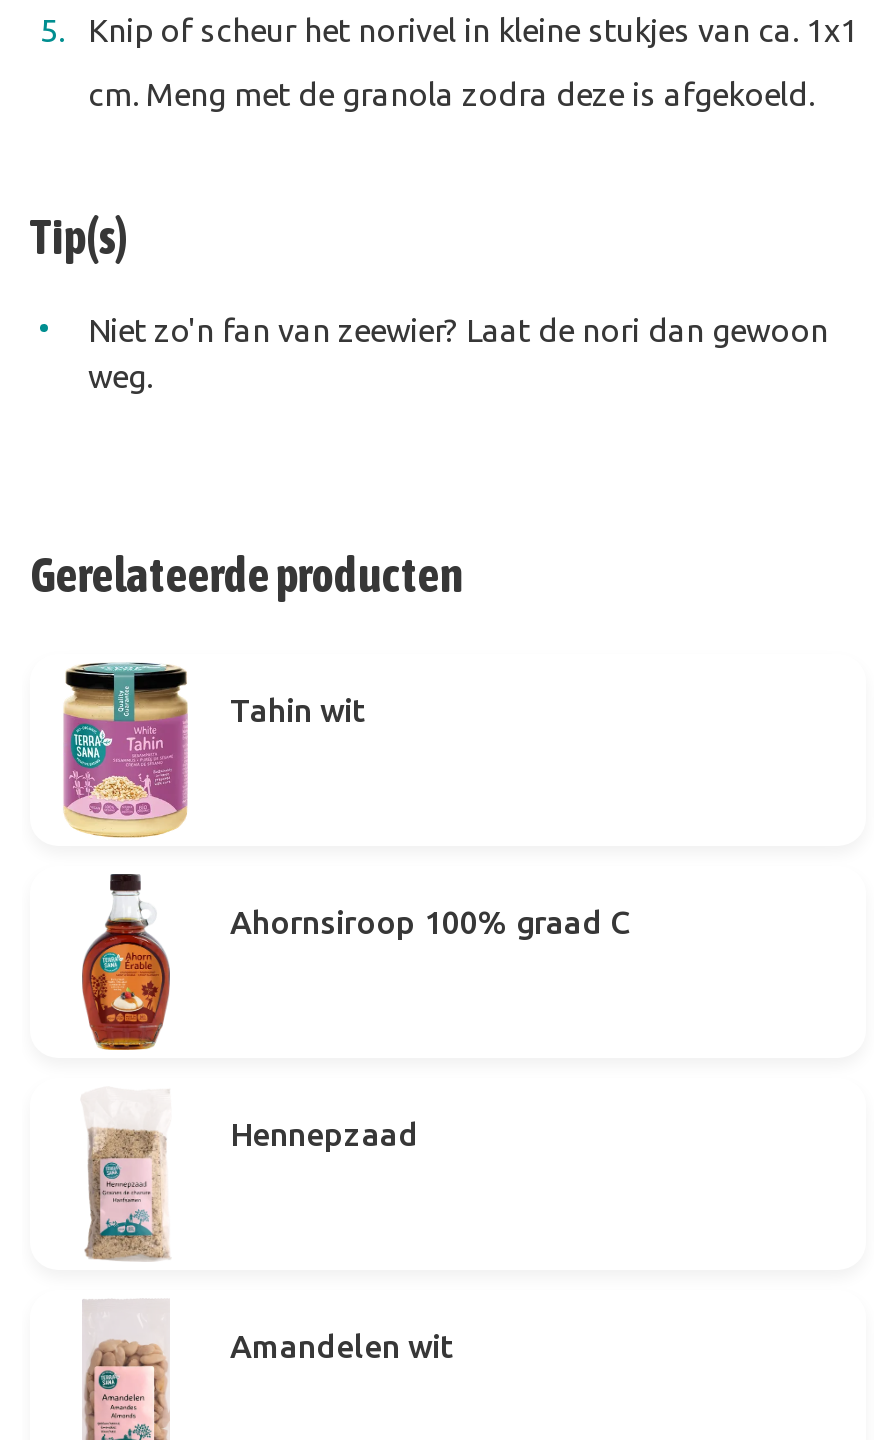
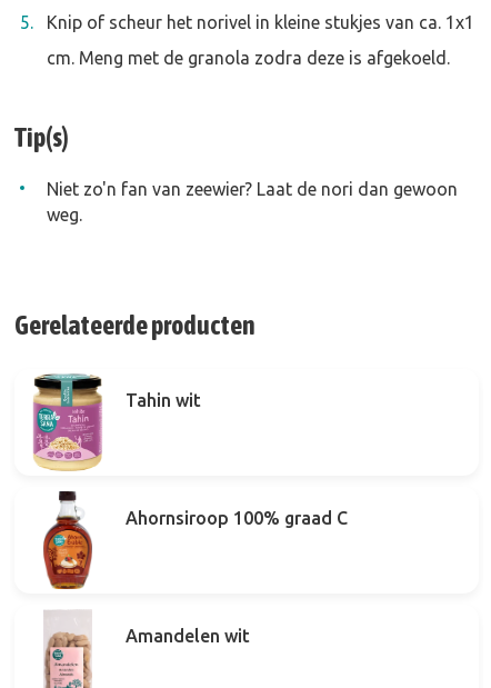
[84,1116,418,1262] [image] | Hennepzaad -> none

